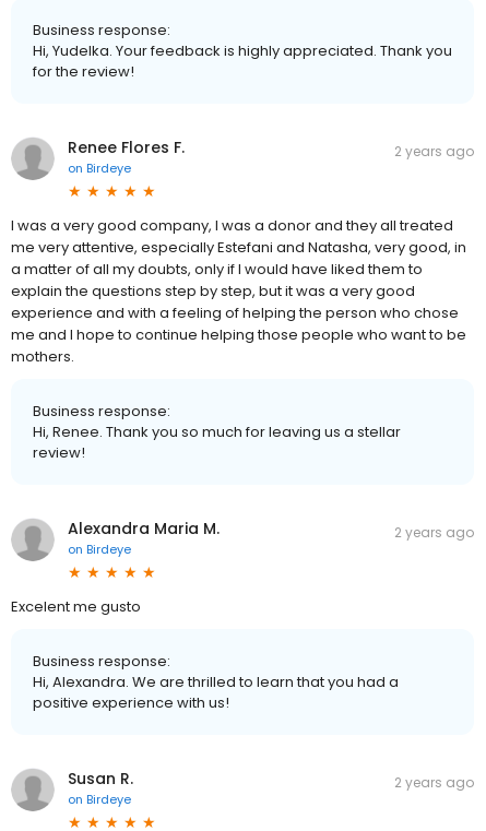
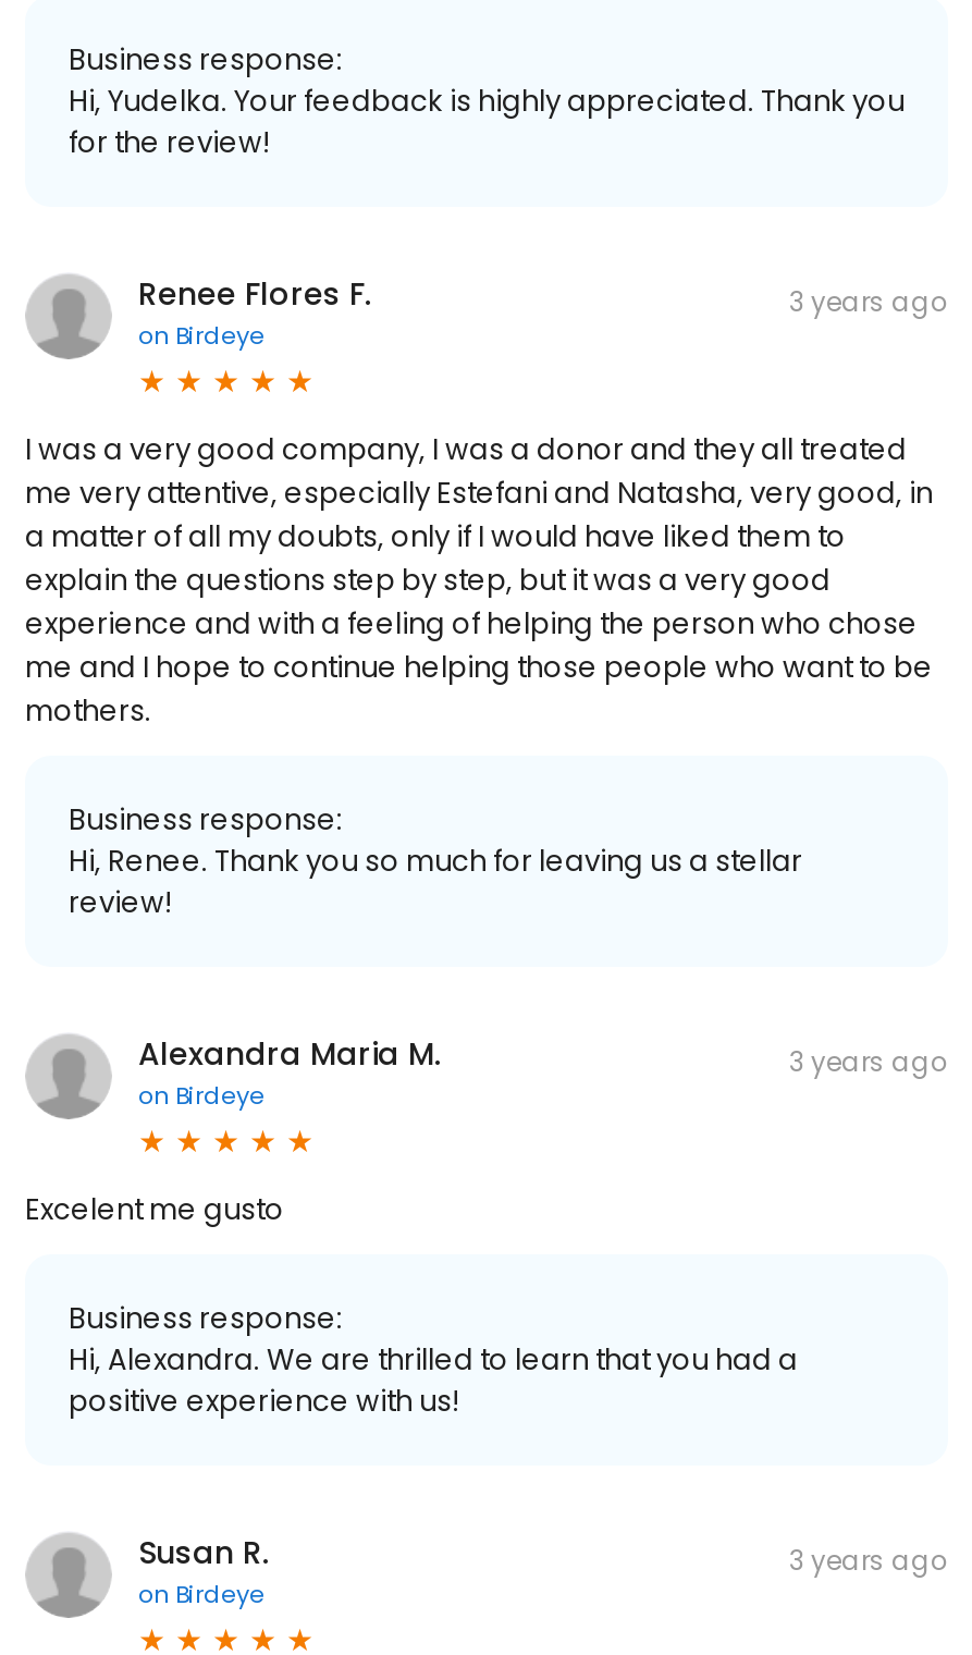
[394,142,474,161] 2 years ago -> [789,284,948,321] 3 years ago
[394,523,474,542] 2 years ago -> [789,1044,948,1081] 3 years ago
[394,773,474,792] 2 years ago -> [789,1542,948,1579] 3 years ago

